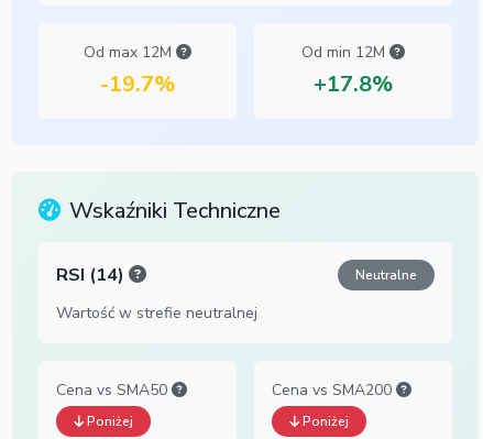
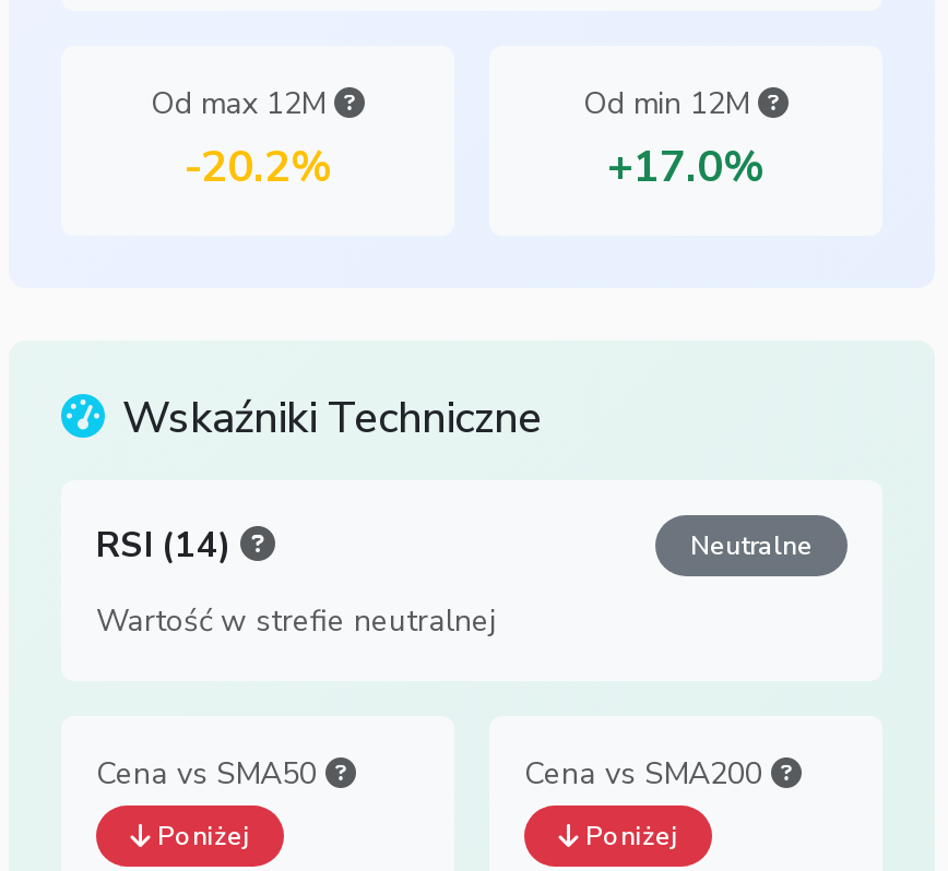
[100,70,175,100] -19.7% -> [183,139,332,198] -20.2%
[314,70,393,100] +17.8% -> [607,139,765,198] +17.0%

